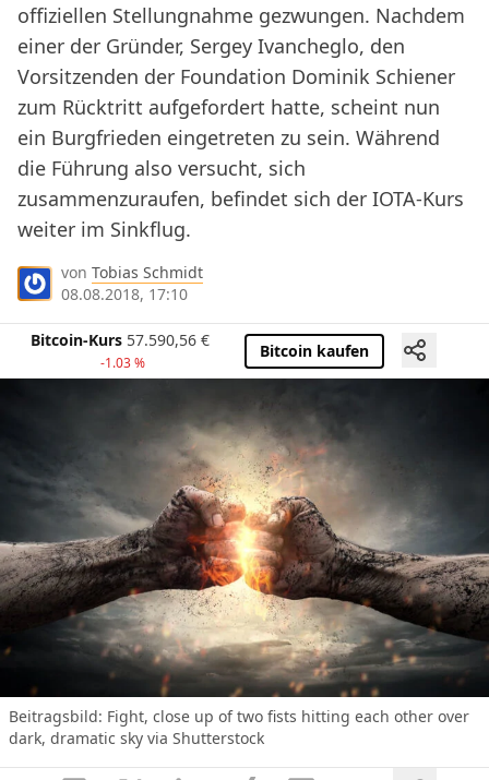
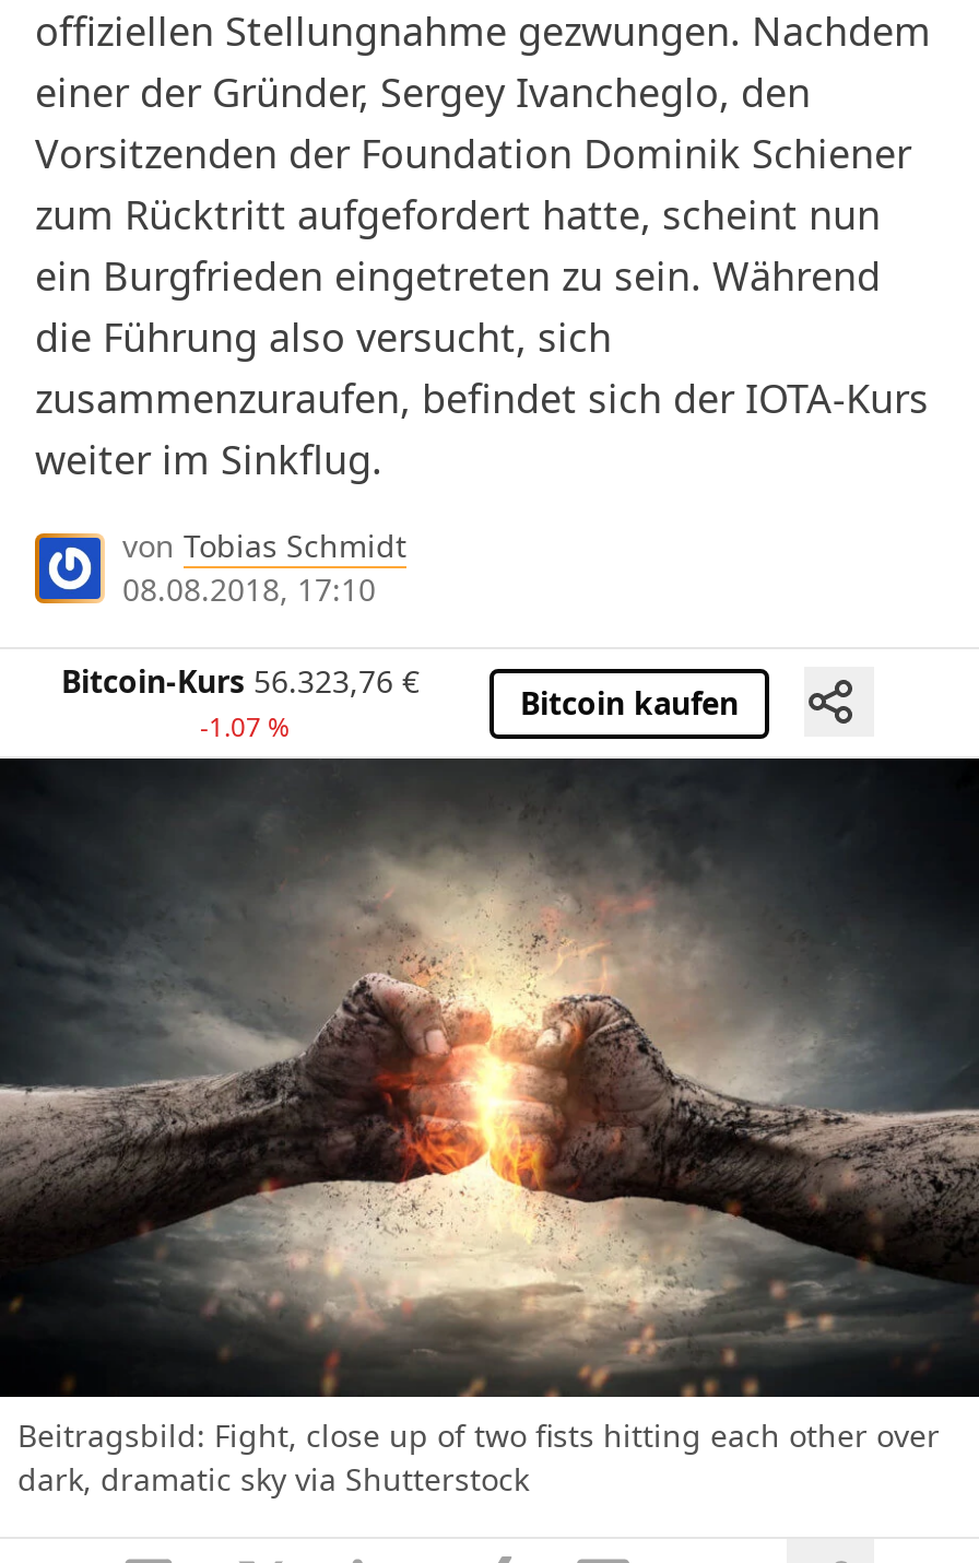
[31,330,210,351] Bitcoin-Kurs 57.590,56 € -> [61,661,420,703] Bitcoin-Kurs 56.323,76 €
[100,354,145,372] -1.03 % -> [200,709,290,746] -1.07 %

